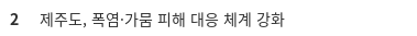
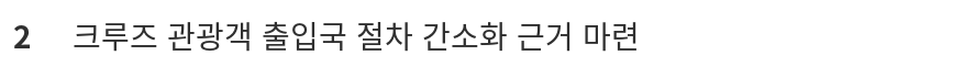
[40,8,285,30] 제주도, 폭염·가뭄 피해 대응 체계 강화 -> [73,13,640,57] 크루즈 관광객 출입국 절차 간소화 근거 마련

